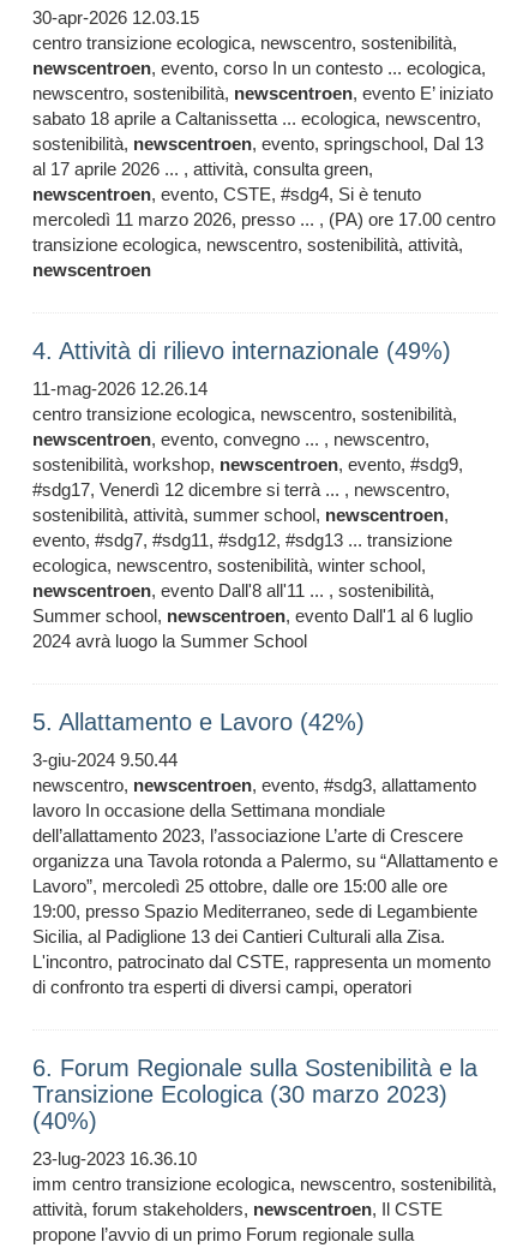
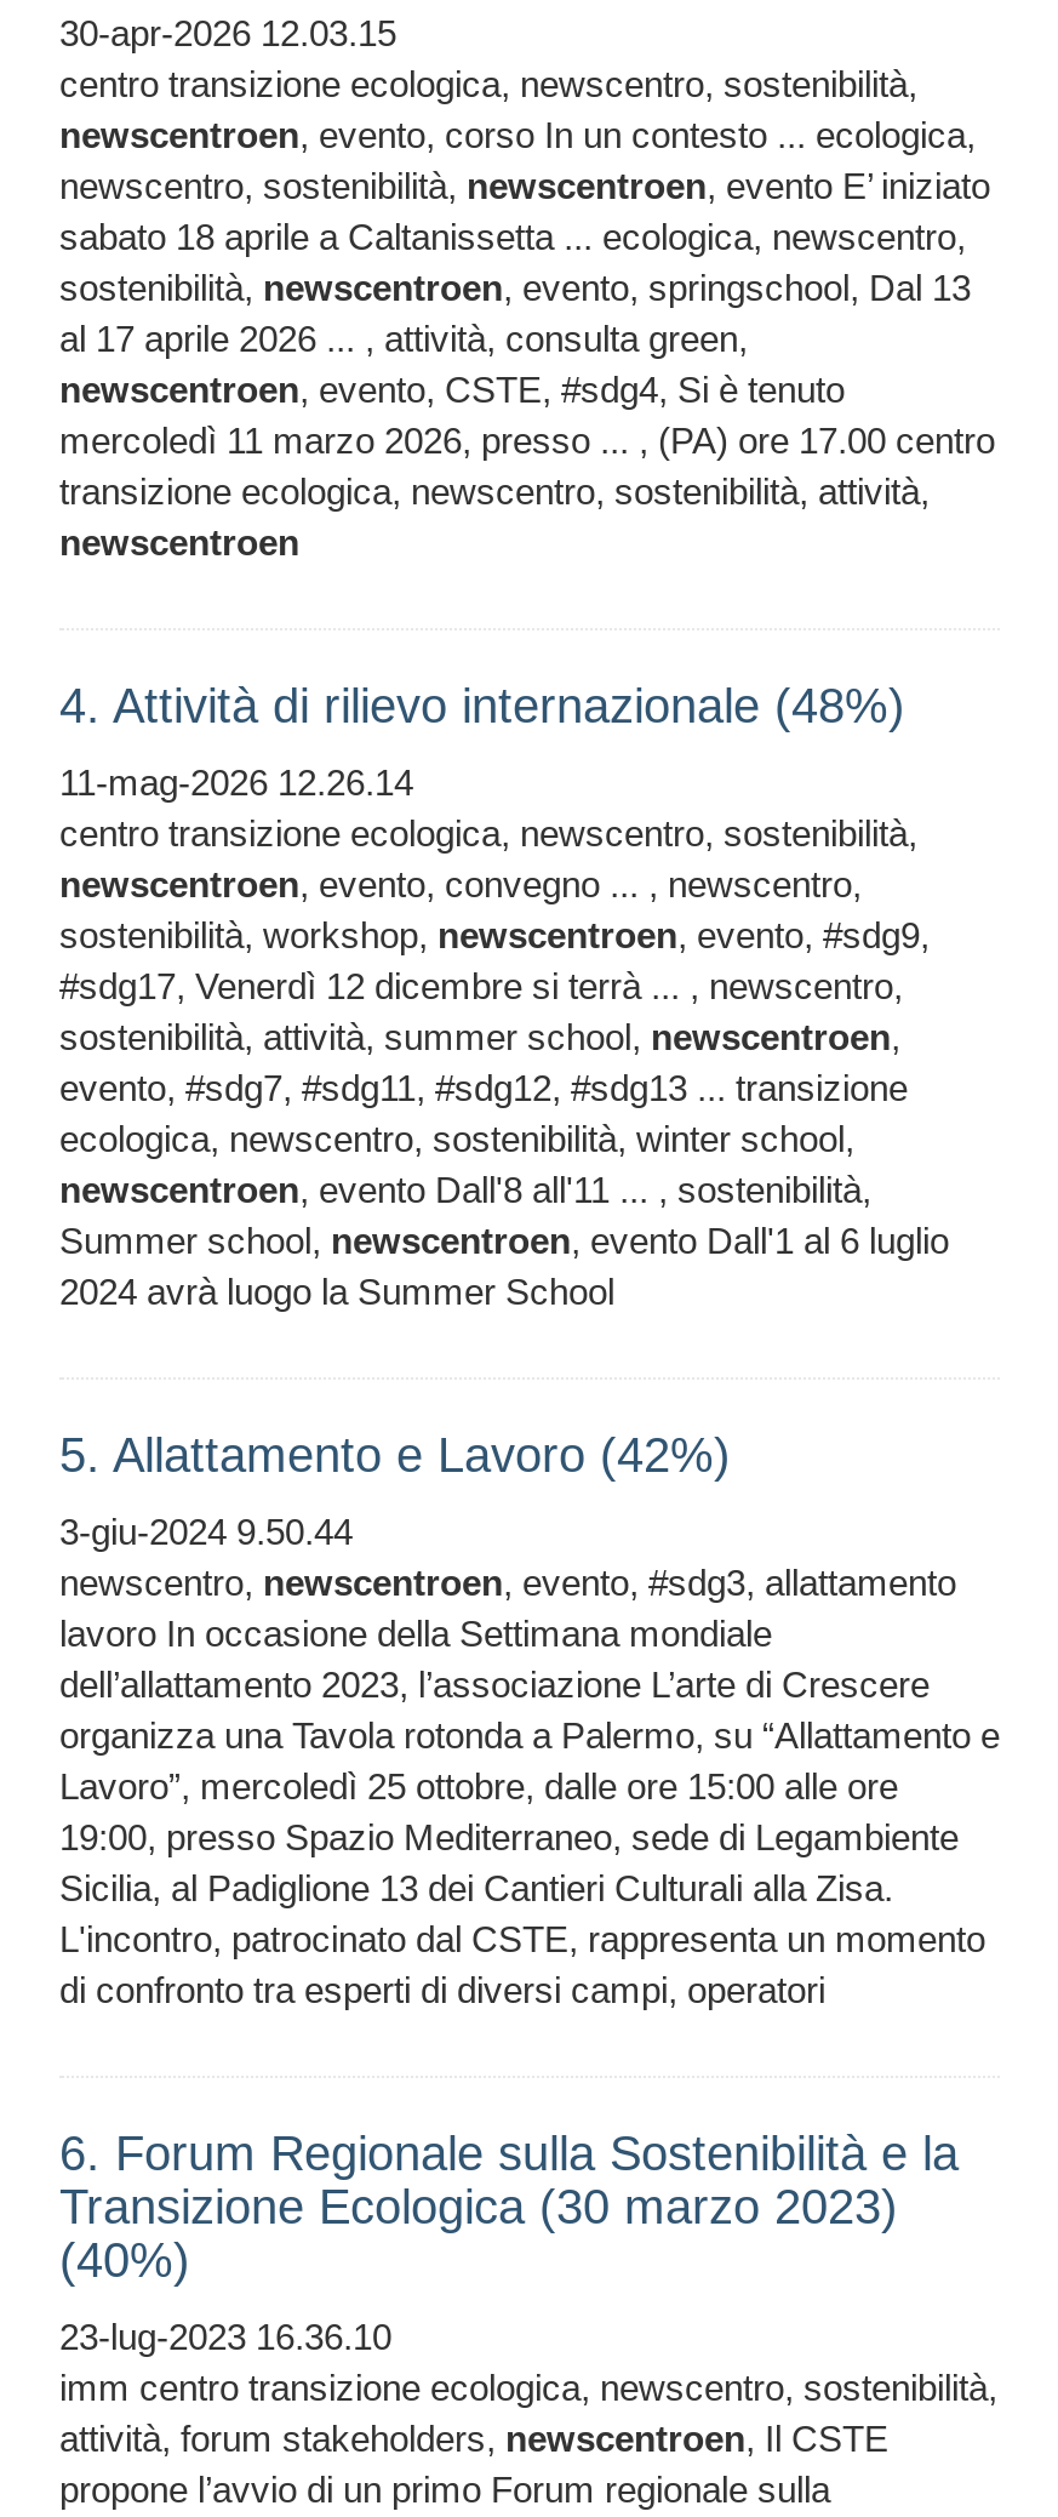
[32,338,451,364] 4. Attività di rilievo internazionale (49%) -> [59,680,905,733] 4. Attività di rilievo internazionale (48%)

